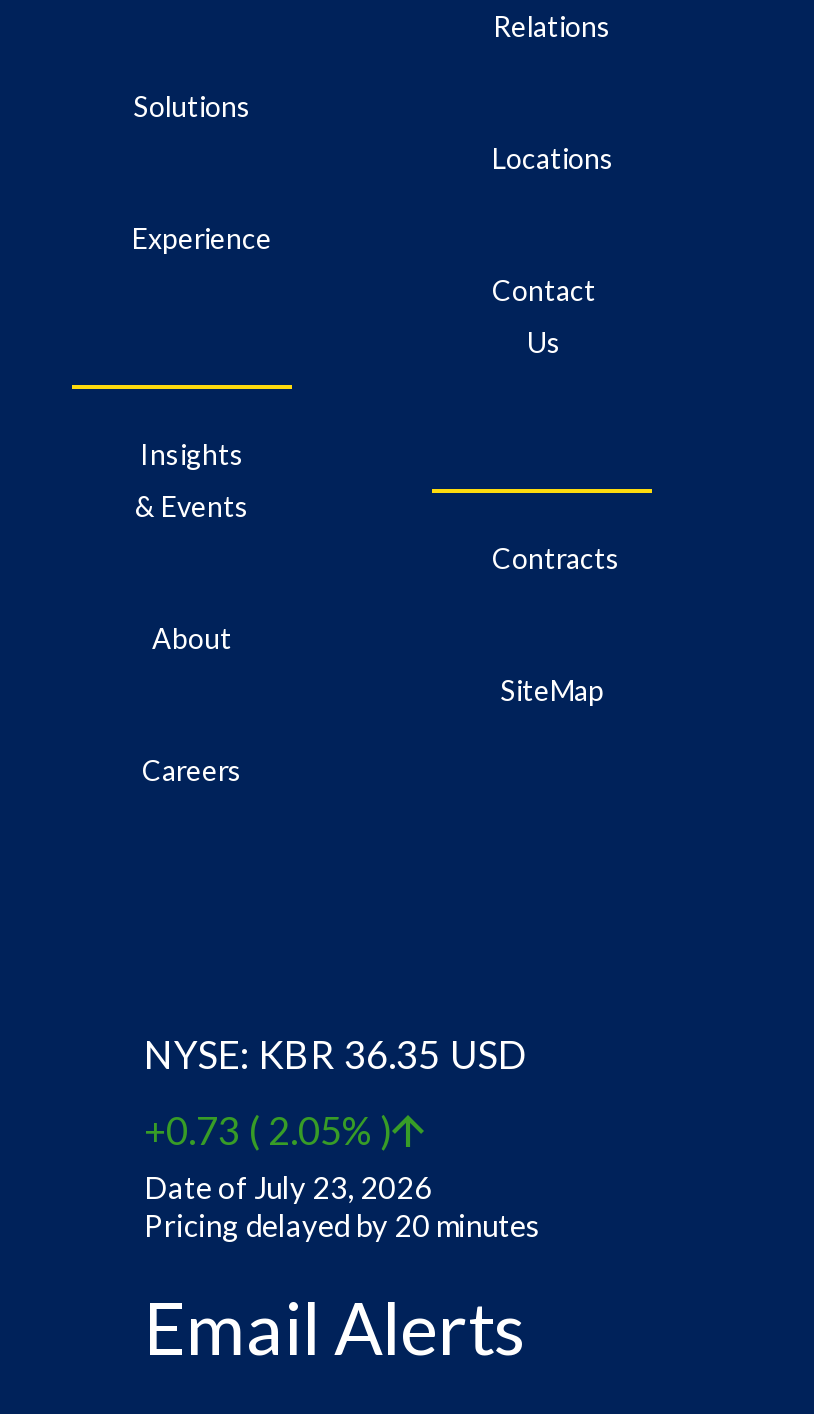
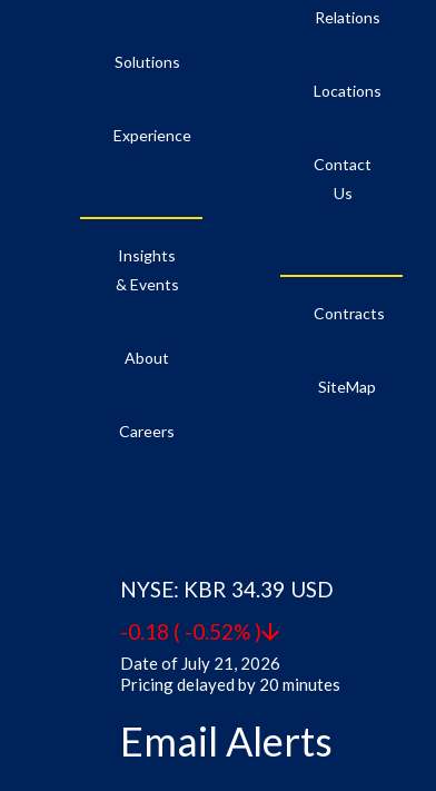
[144,1031,440,1077] NYSE: KBR 36.35 -> [120,576,285,602] NYSE: KBR 34.39
[144,1107,432,1205] +0.73 ( 2.05% ) | Date of July 23, 2026 -> [120,619,280,673] -0.18 ( -0.52% ) | Date of July 21, 2026

